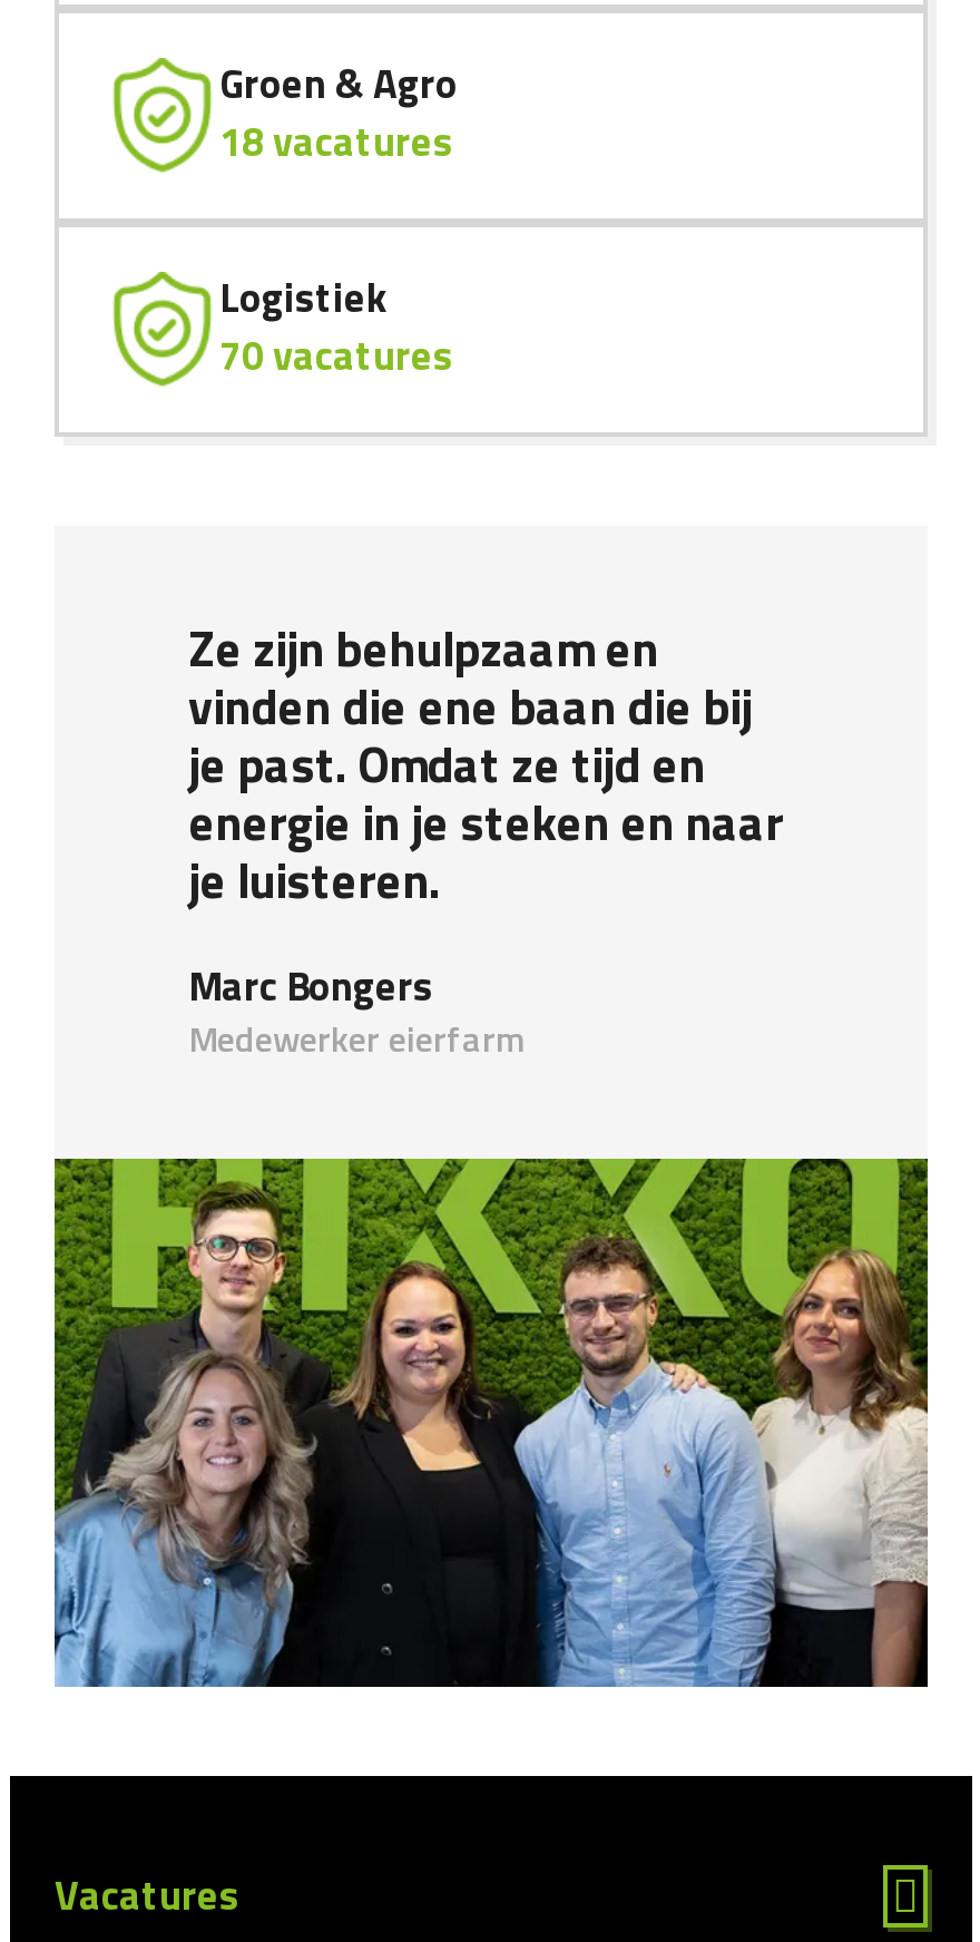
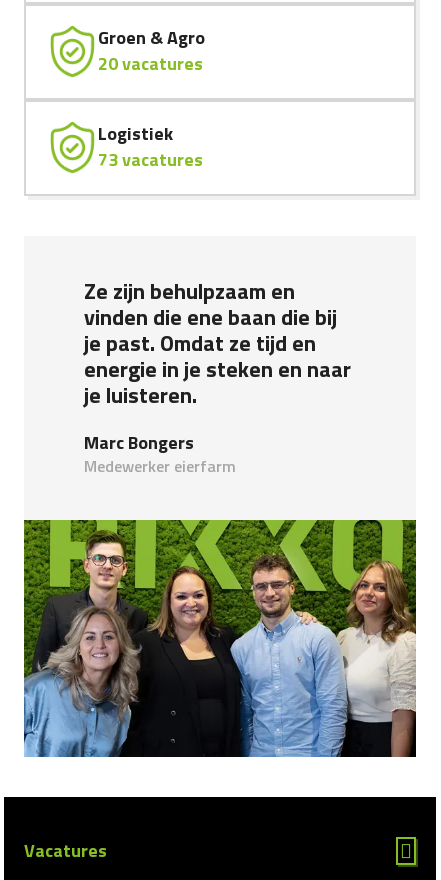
[219,111,453,172] 18 vacatures -> [98,50,203,77] 20 vacatures
[219,325,453,386] 70 vacatures -> [98,146,203,173] 73 vacatures

